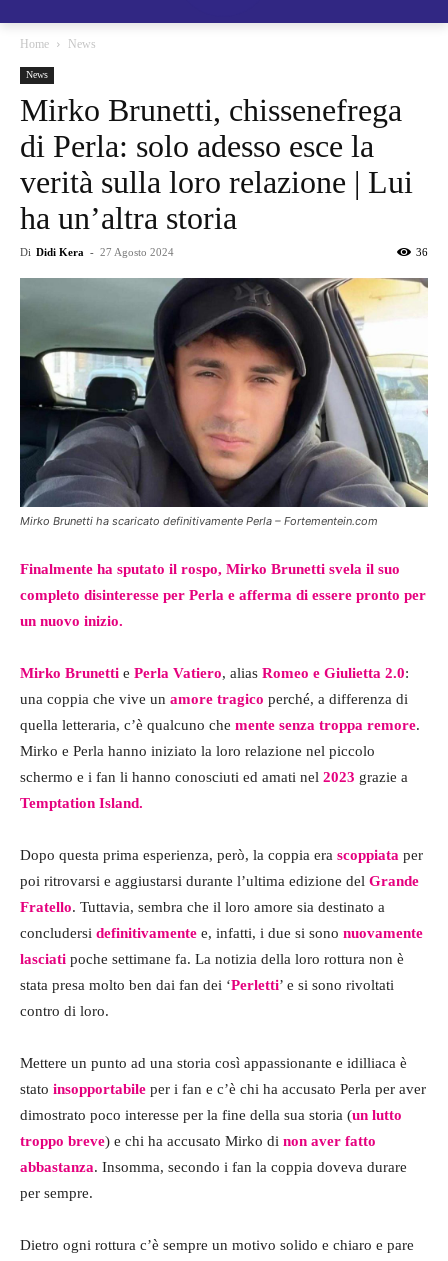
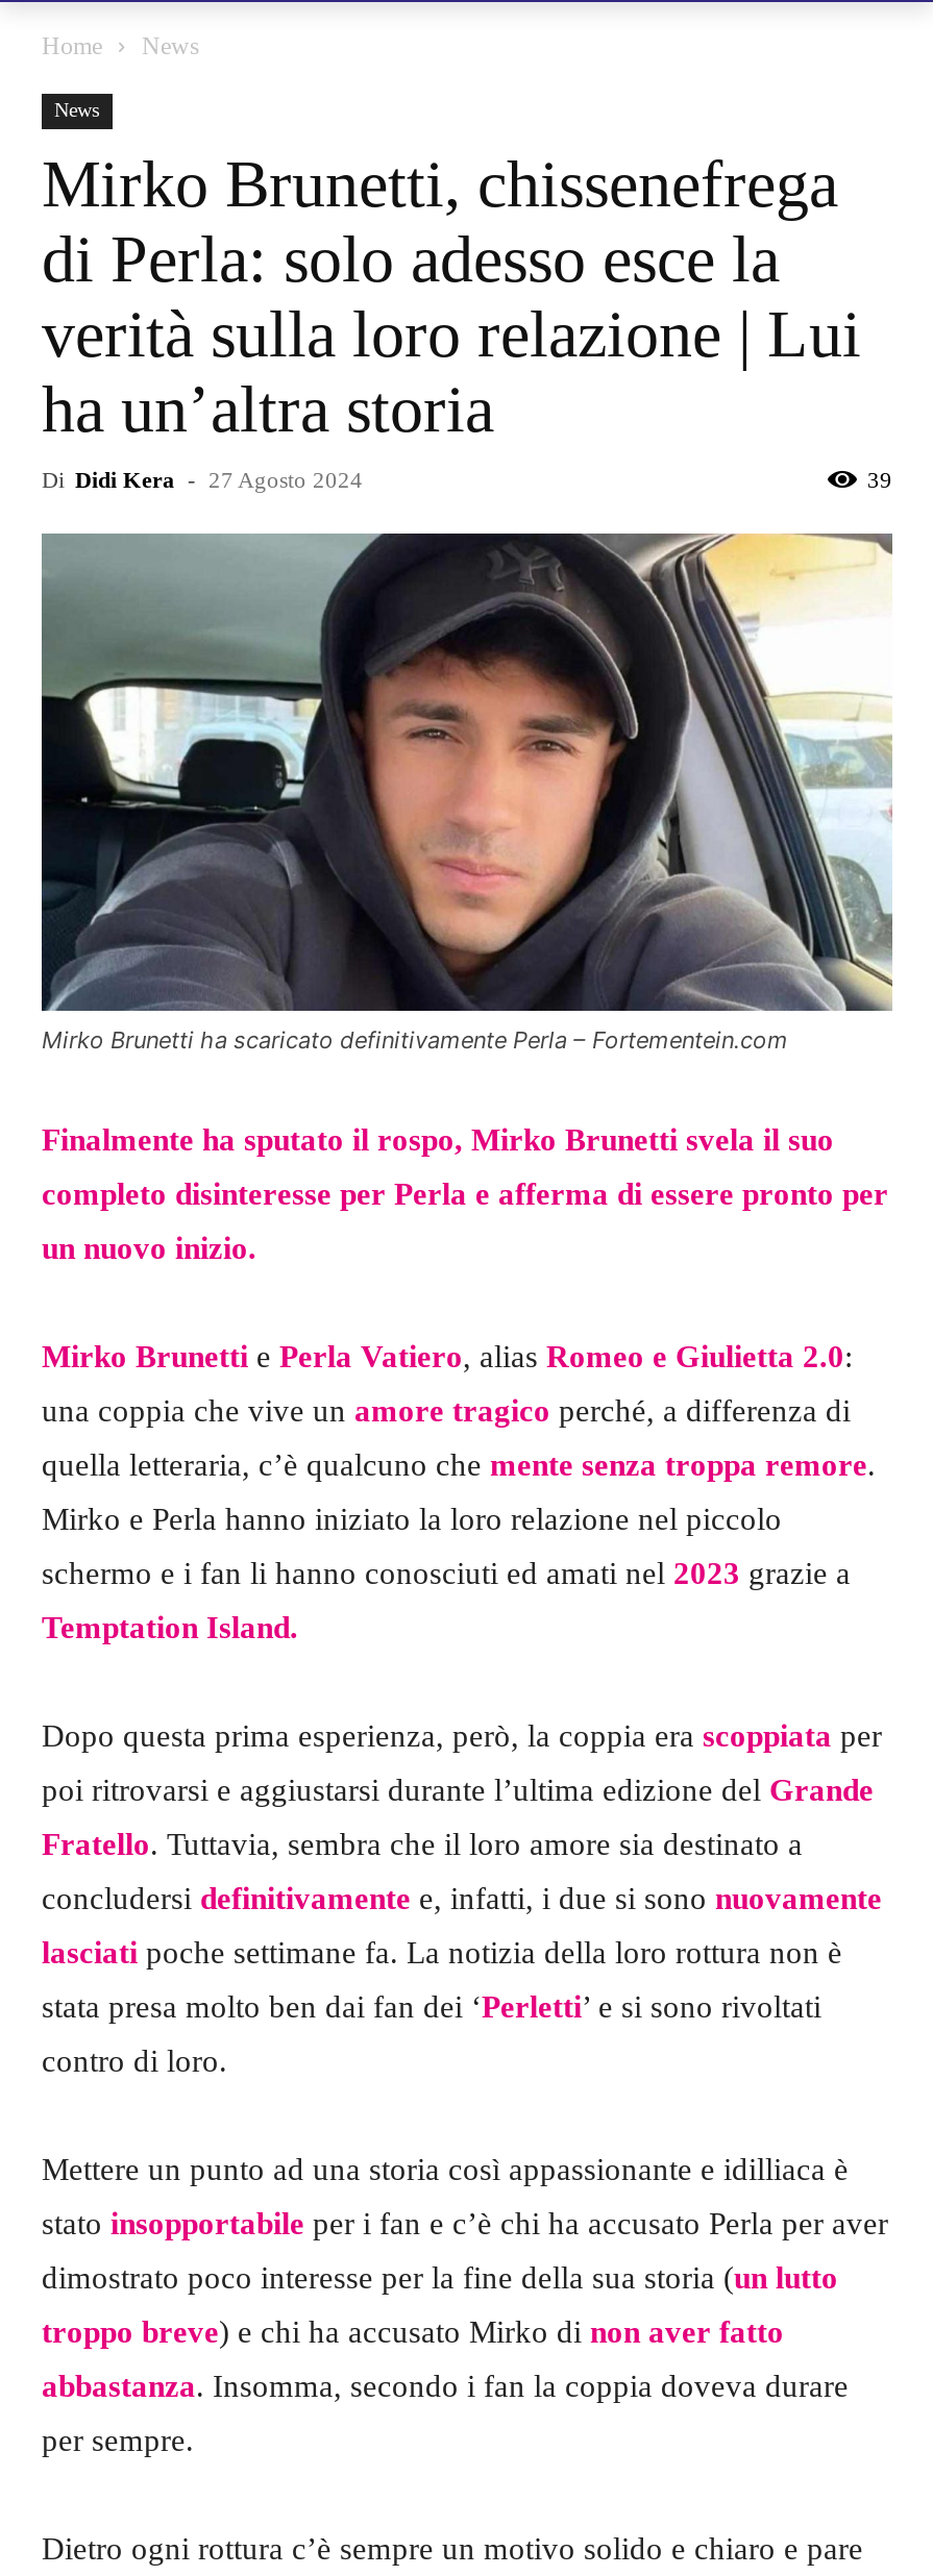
[416,246,428,258] 36 -> [867,467,892,492] 39

